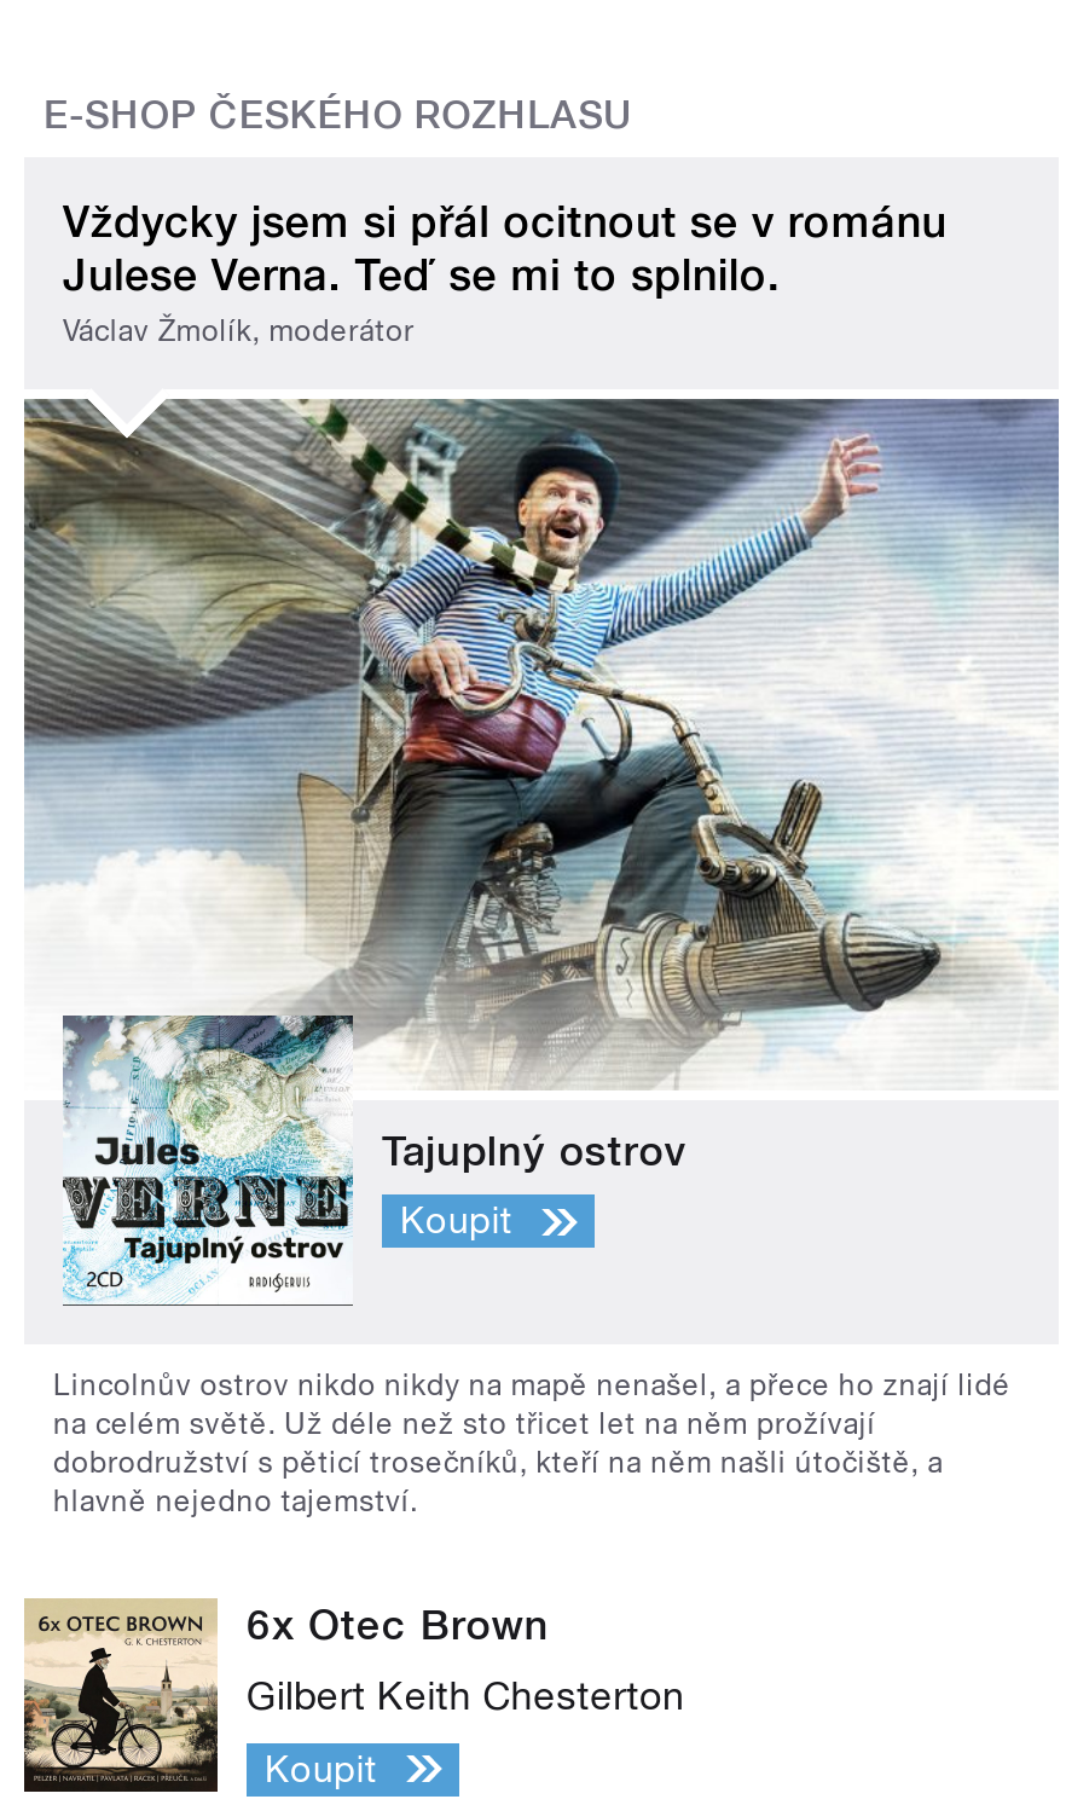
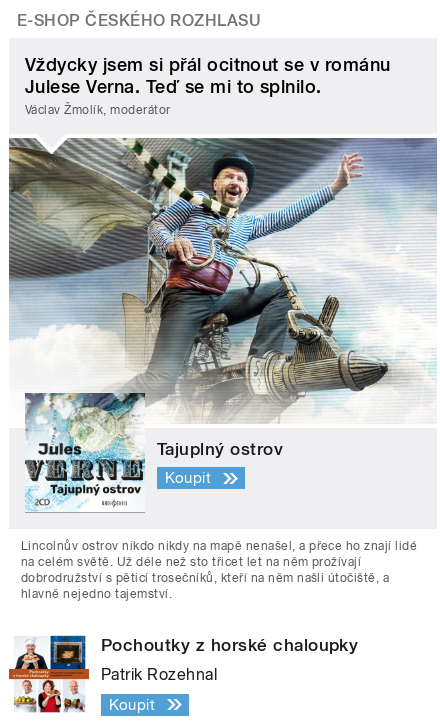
[22,1596,549,1794] [image] | 6x Otec Brown -> [9,634,358,714] [image] | Pochoutky z horské chaloupky
[247,1672,685,1718] Gilbert Keith Chesterton -> [101,665,217,684] Patrik Rozehnal

